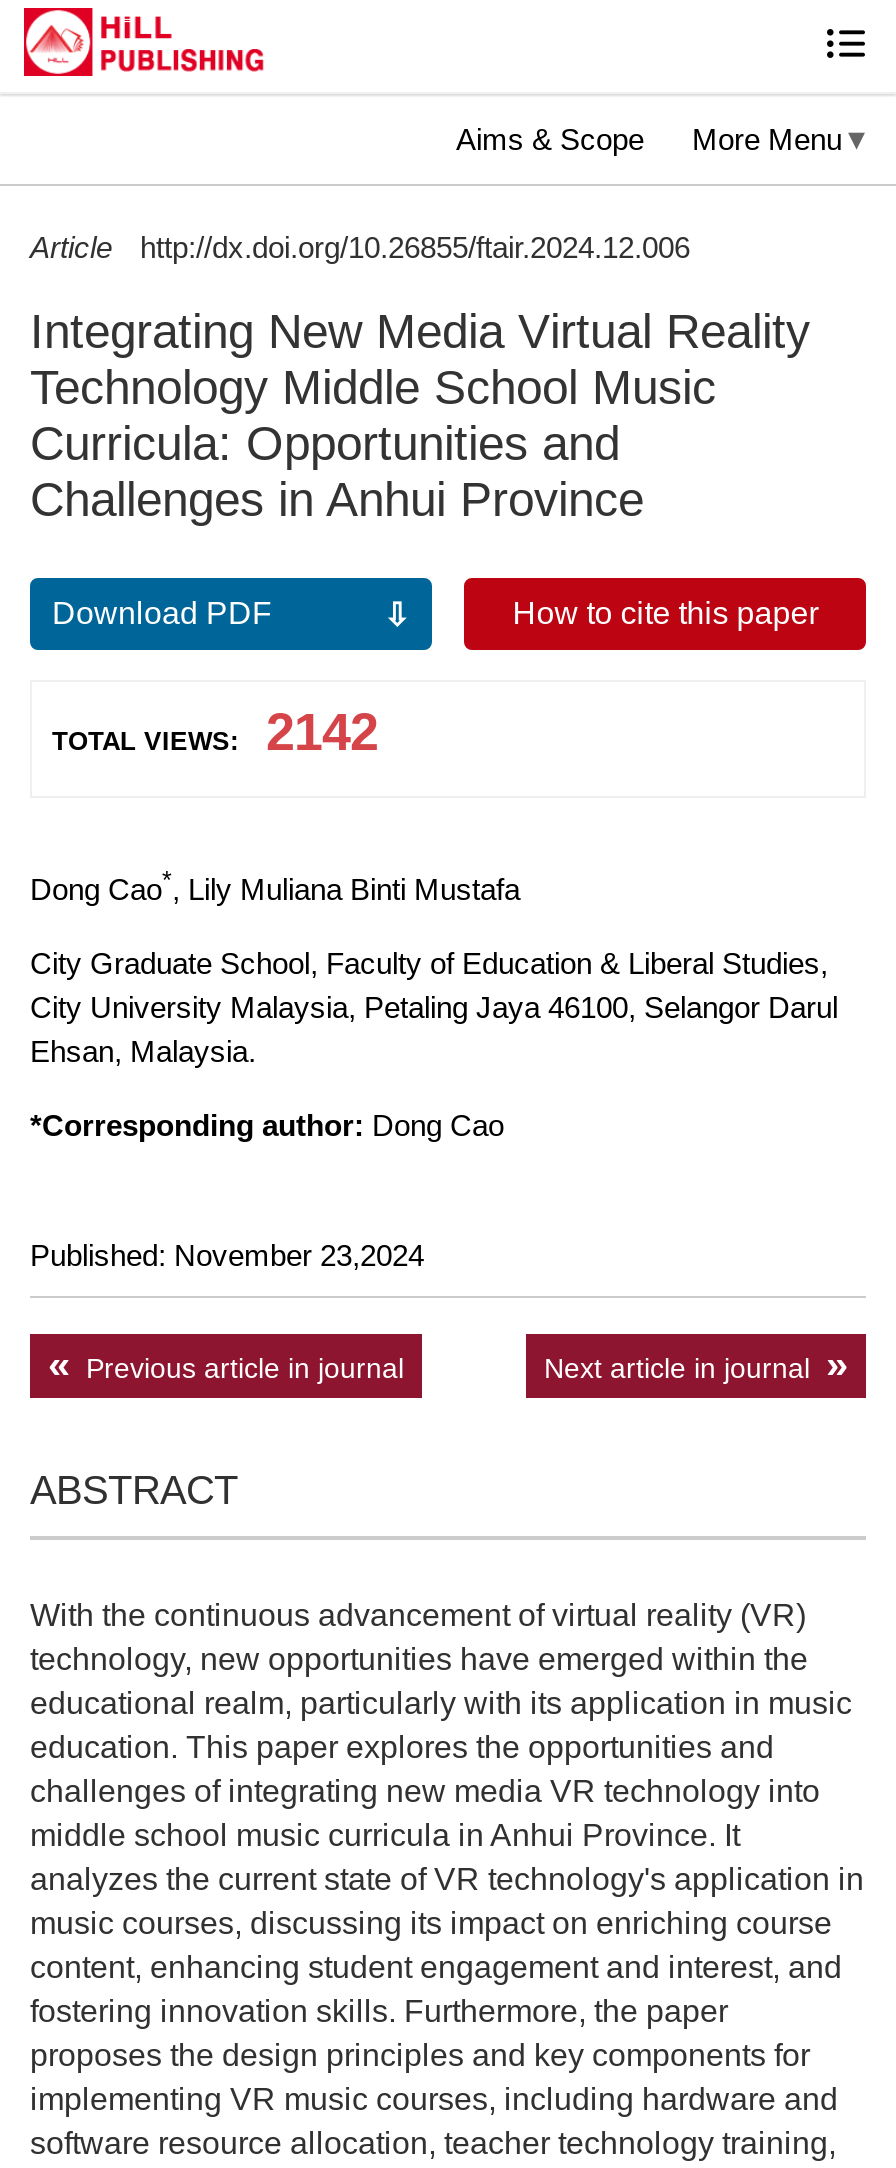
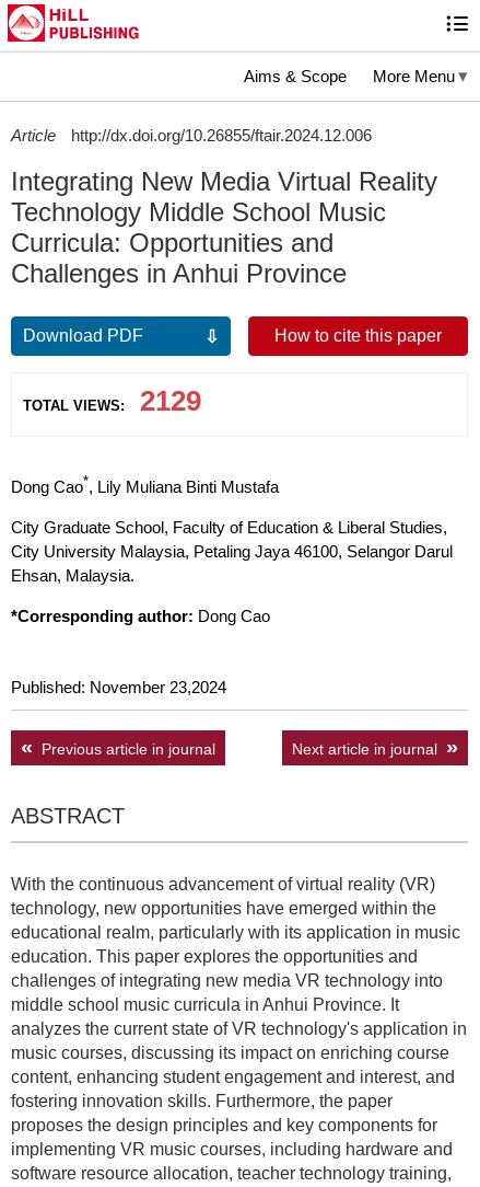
[52,702,378,762] TOTAL VIEWS: 2142 -> [23,384,201,417] TOTAL VIEWS: 2129

